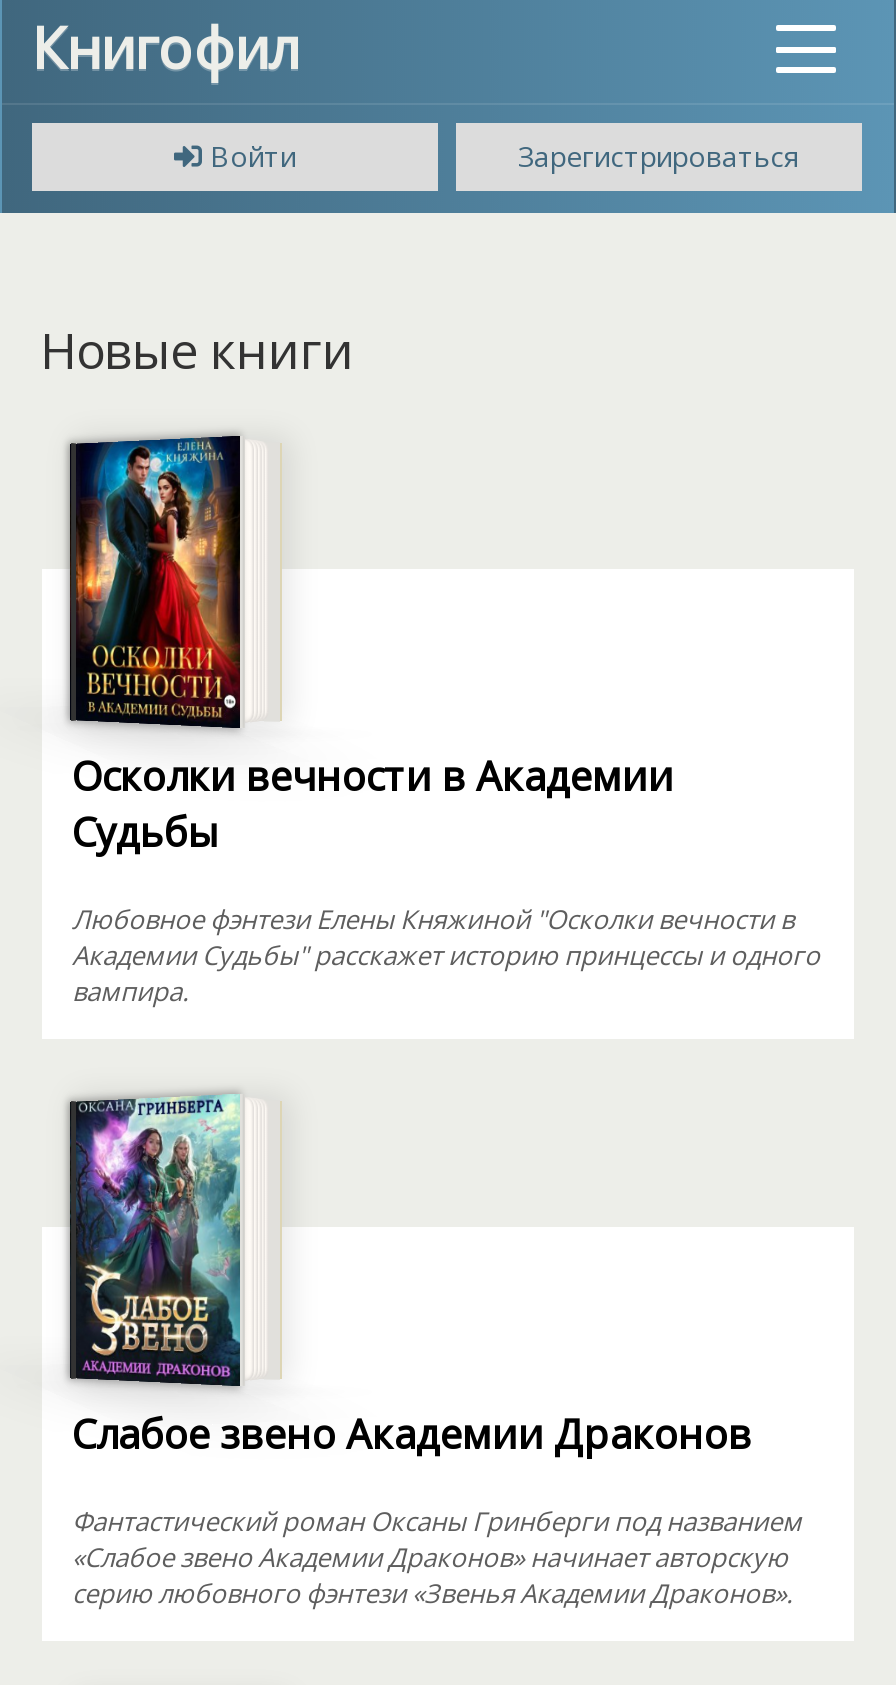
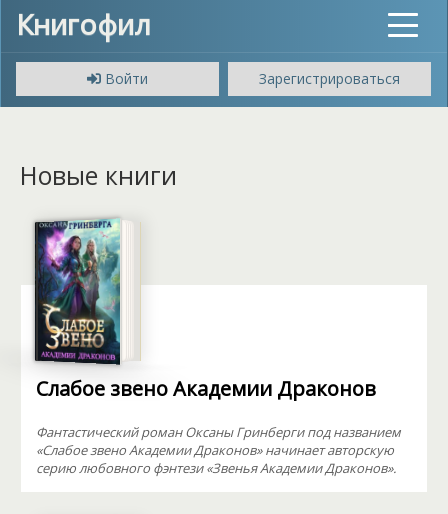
[72,433,820,1009] [image] | Осколки вечности в Академии | Судьбы | Любовное фэнтези Елены Княжиной "Осколки вечности в | Академии Судьбы" расскажет историю принцессы и одного | вампира. -> none

